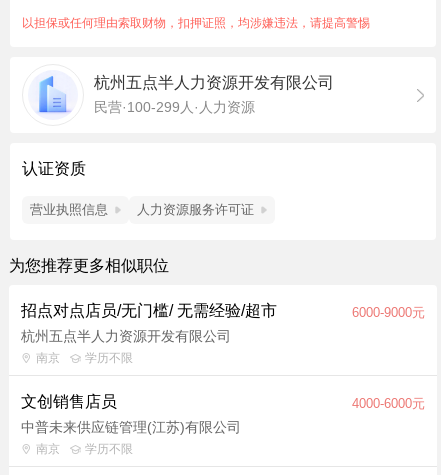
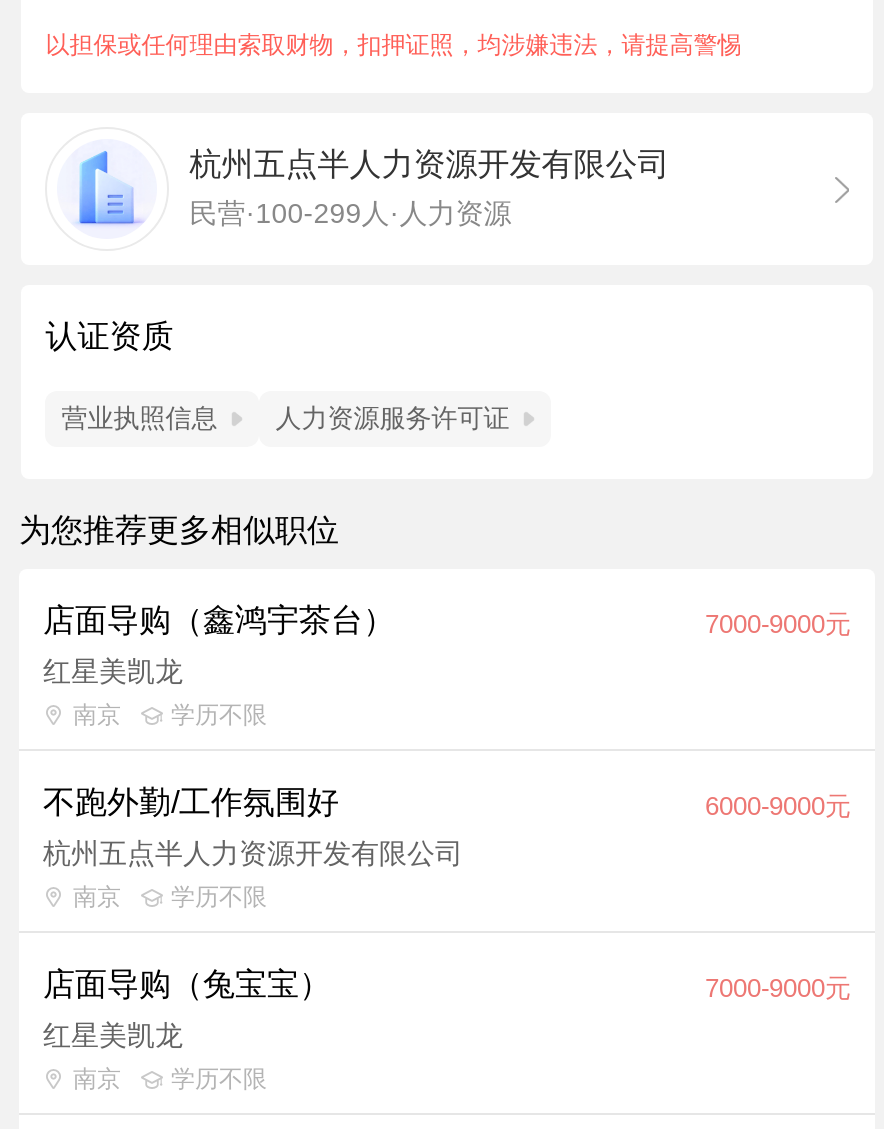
[21,302,277,319] 招点对点店员/无门槛/ 无需经验/超市 -> [43,603,851,819] 店面导购（鑫鸿宇茶台） | 7000-9000元 | 红星美凯龙 | 南京 | 学历不限 | 不跑外勤/工作氛围好
[21,393,425,411] 文创销售店员 | 4000-6000元 -> [43,967,851,1003] 店面导购（兔宝宝） | 7000-9000元
[21,419,241,435] 中普未来供应链管理(江苏)有限公司 -> [43,1019,183,1051] 红星美凯龙

